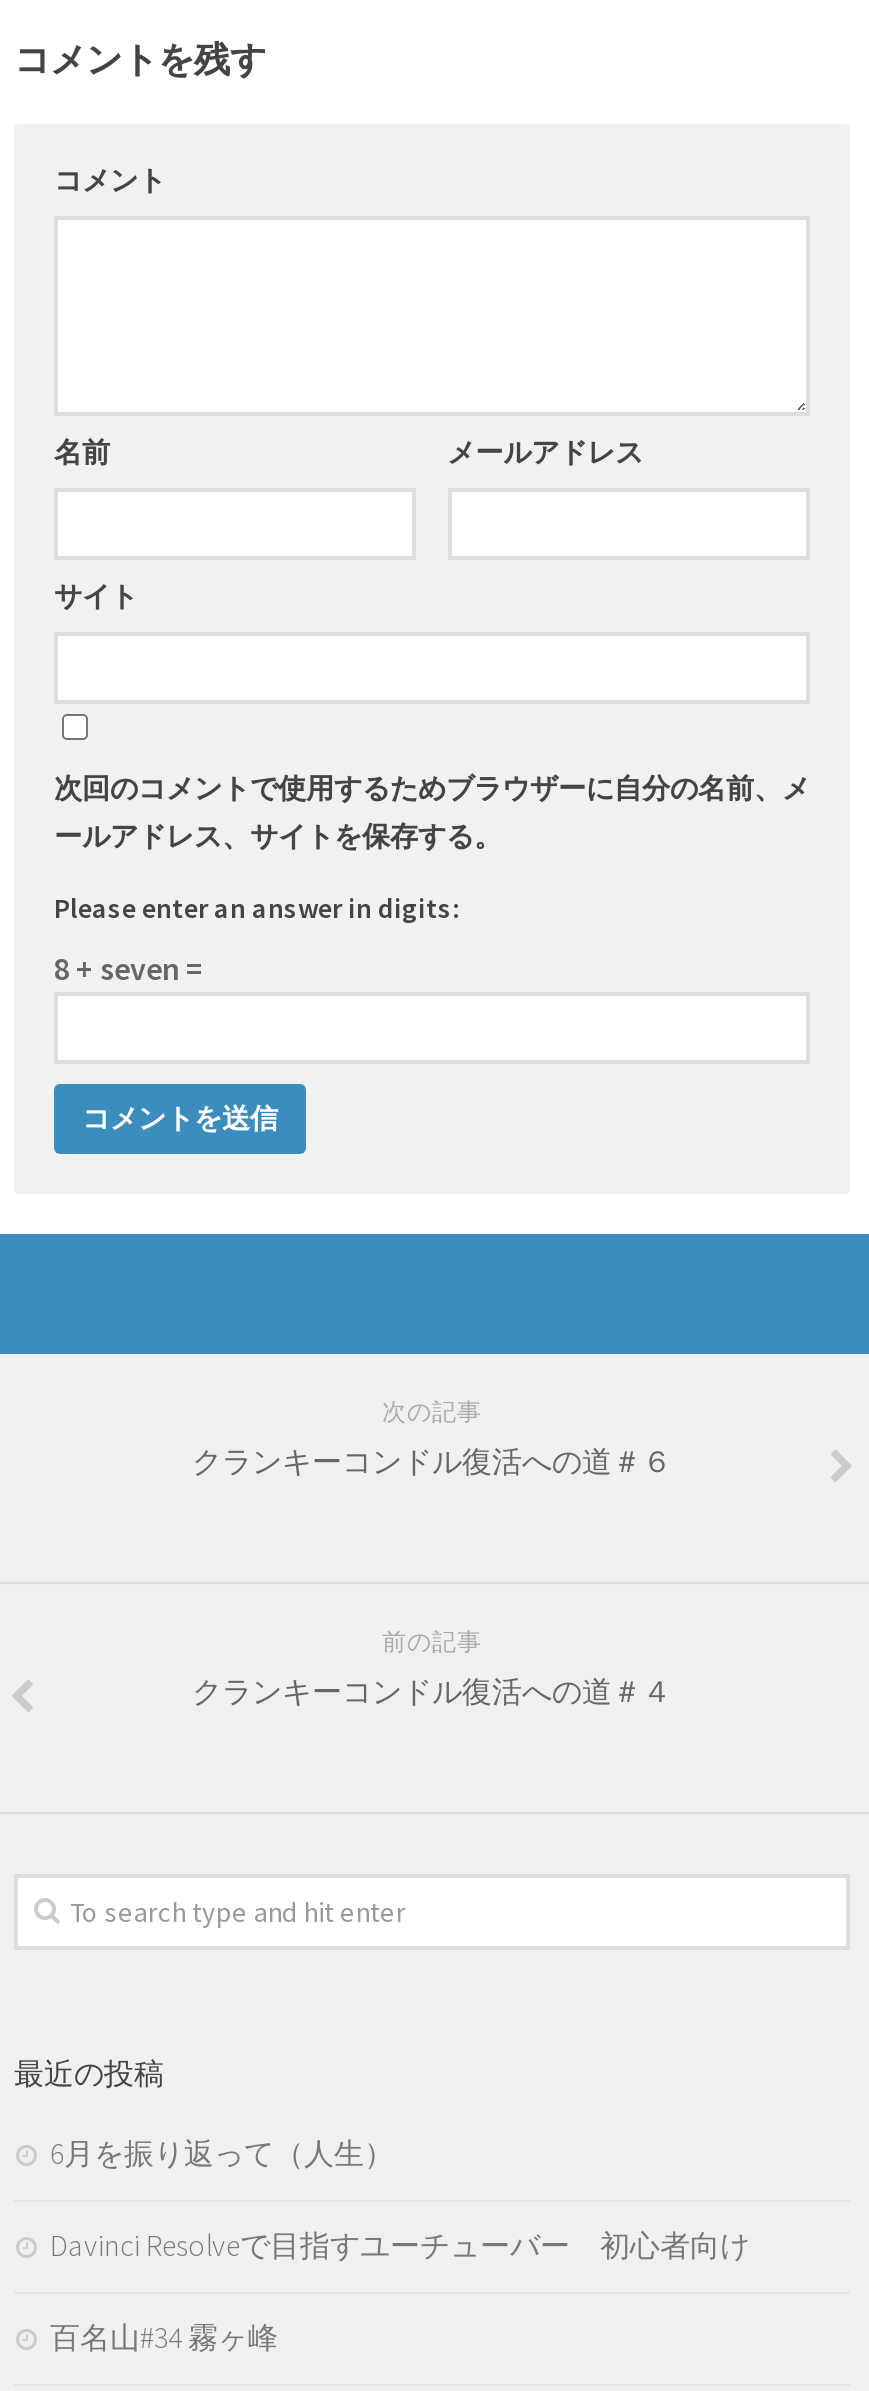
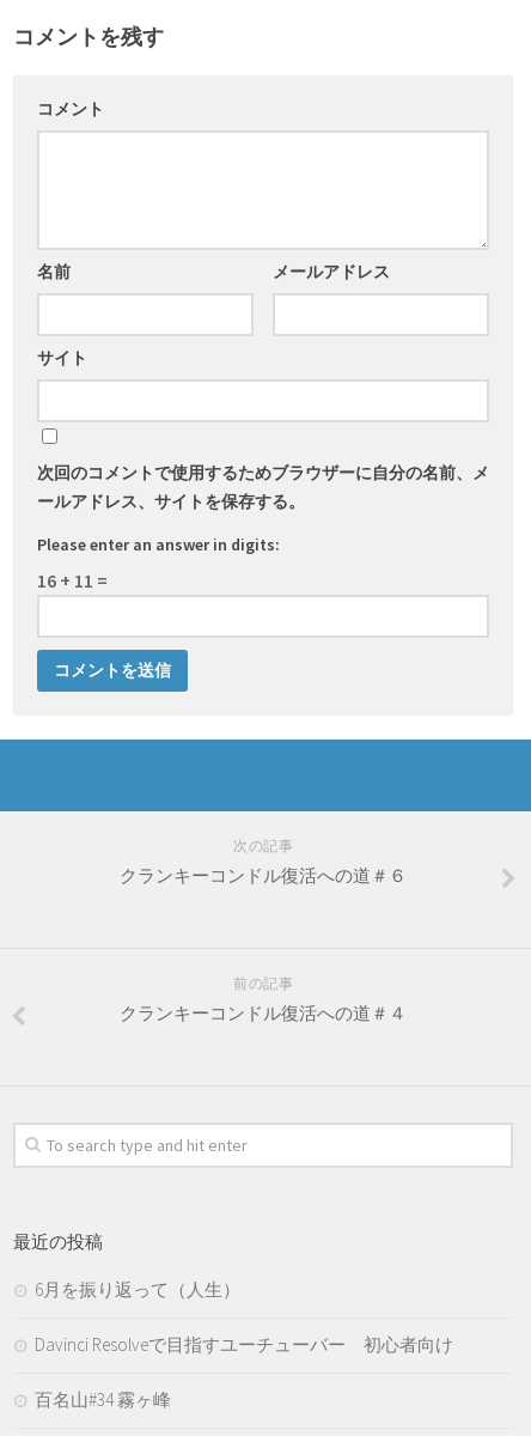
[54,948,204,988] 8 + seven = -> [37,569,108,593] 16 + 11 =

